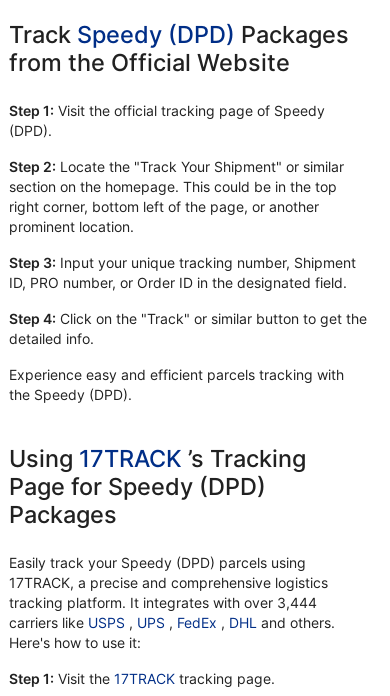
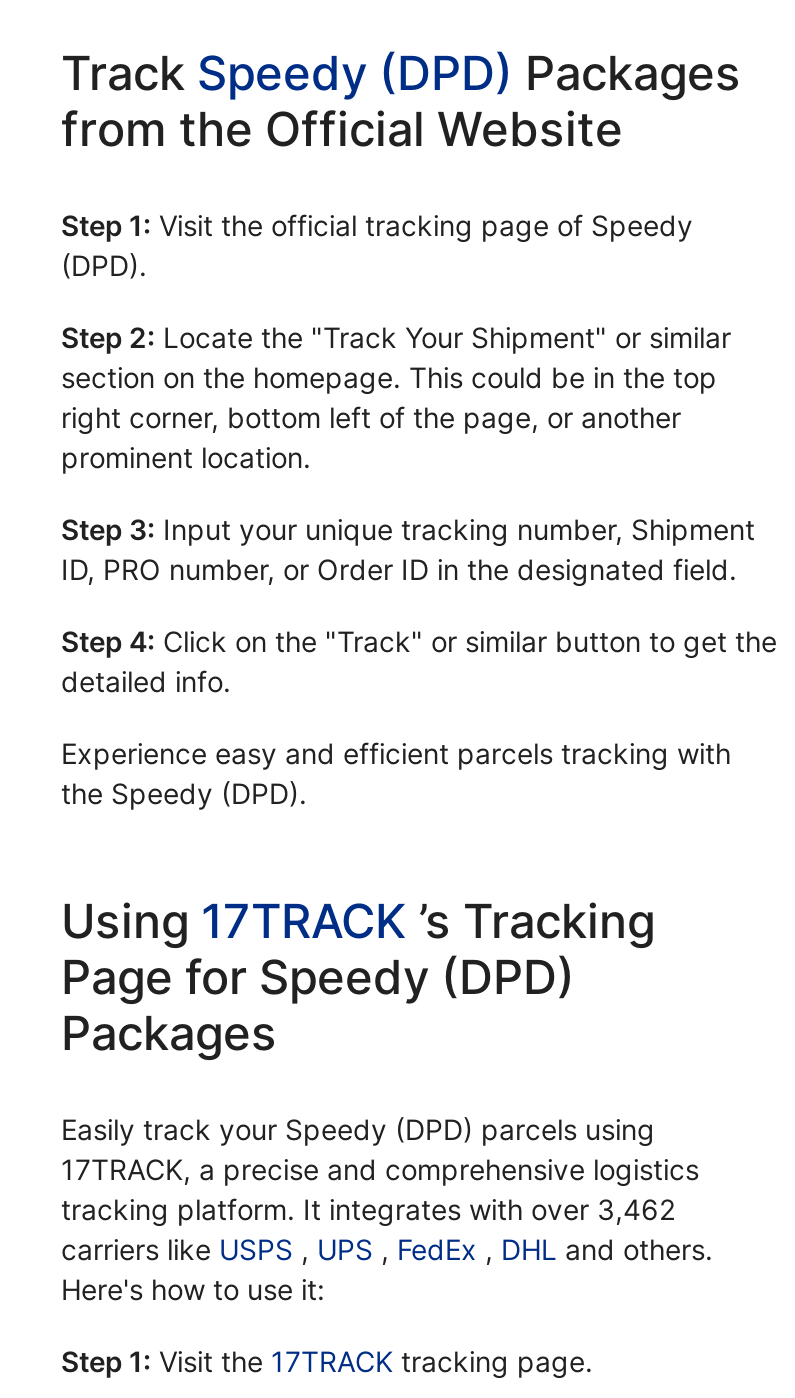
[9,594,317,611] tracking platform. It integrates with over 3,444 -> [61,1192,675,1226] tracking platform. It integrates with over 3,462

